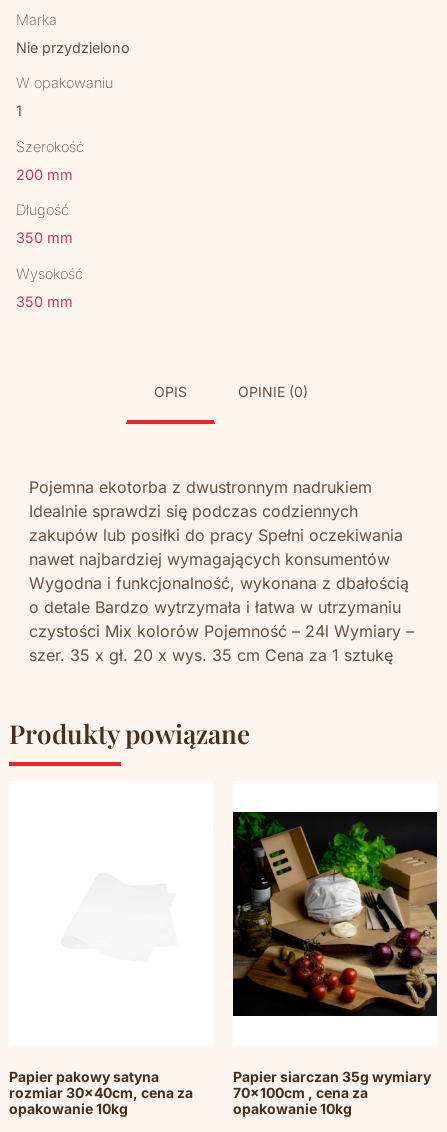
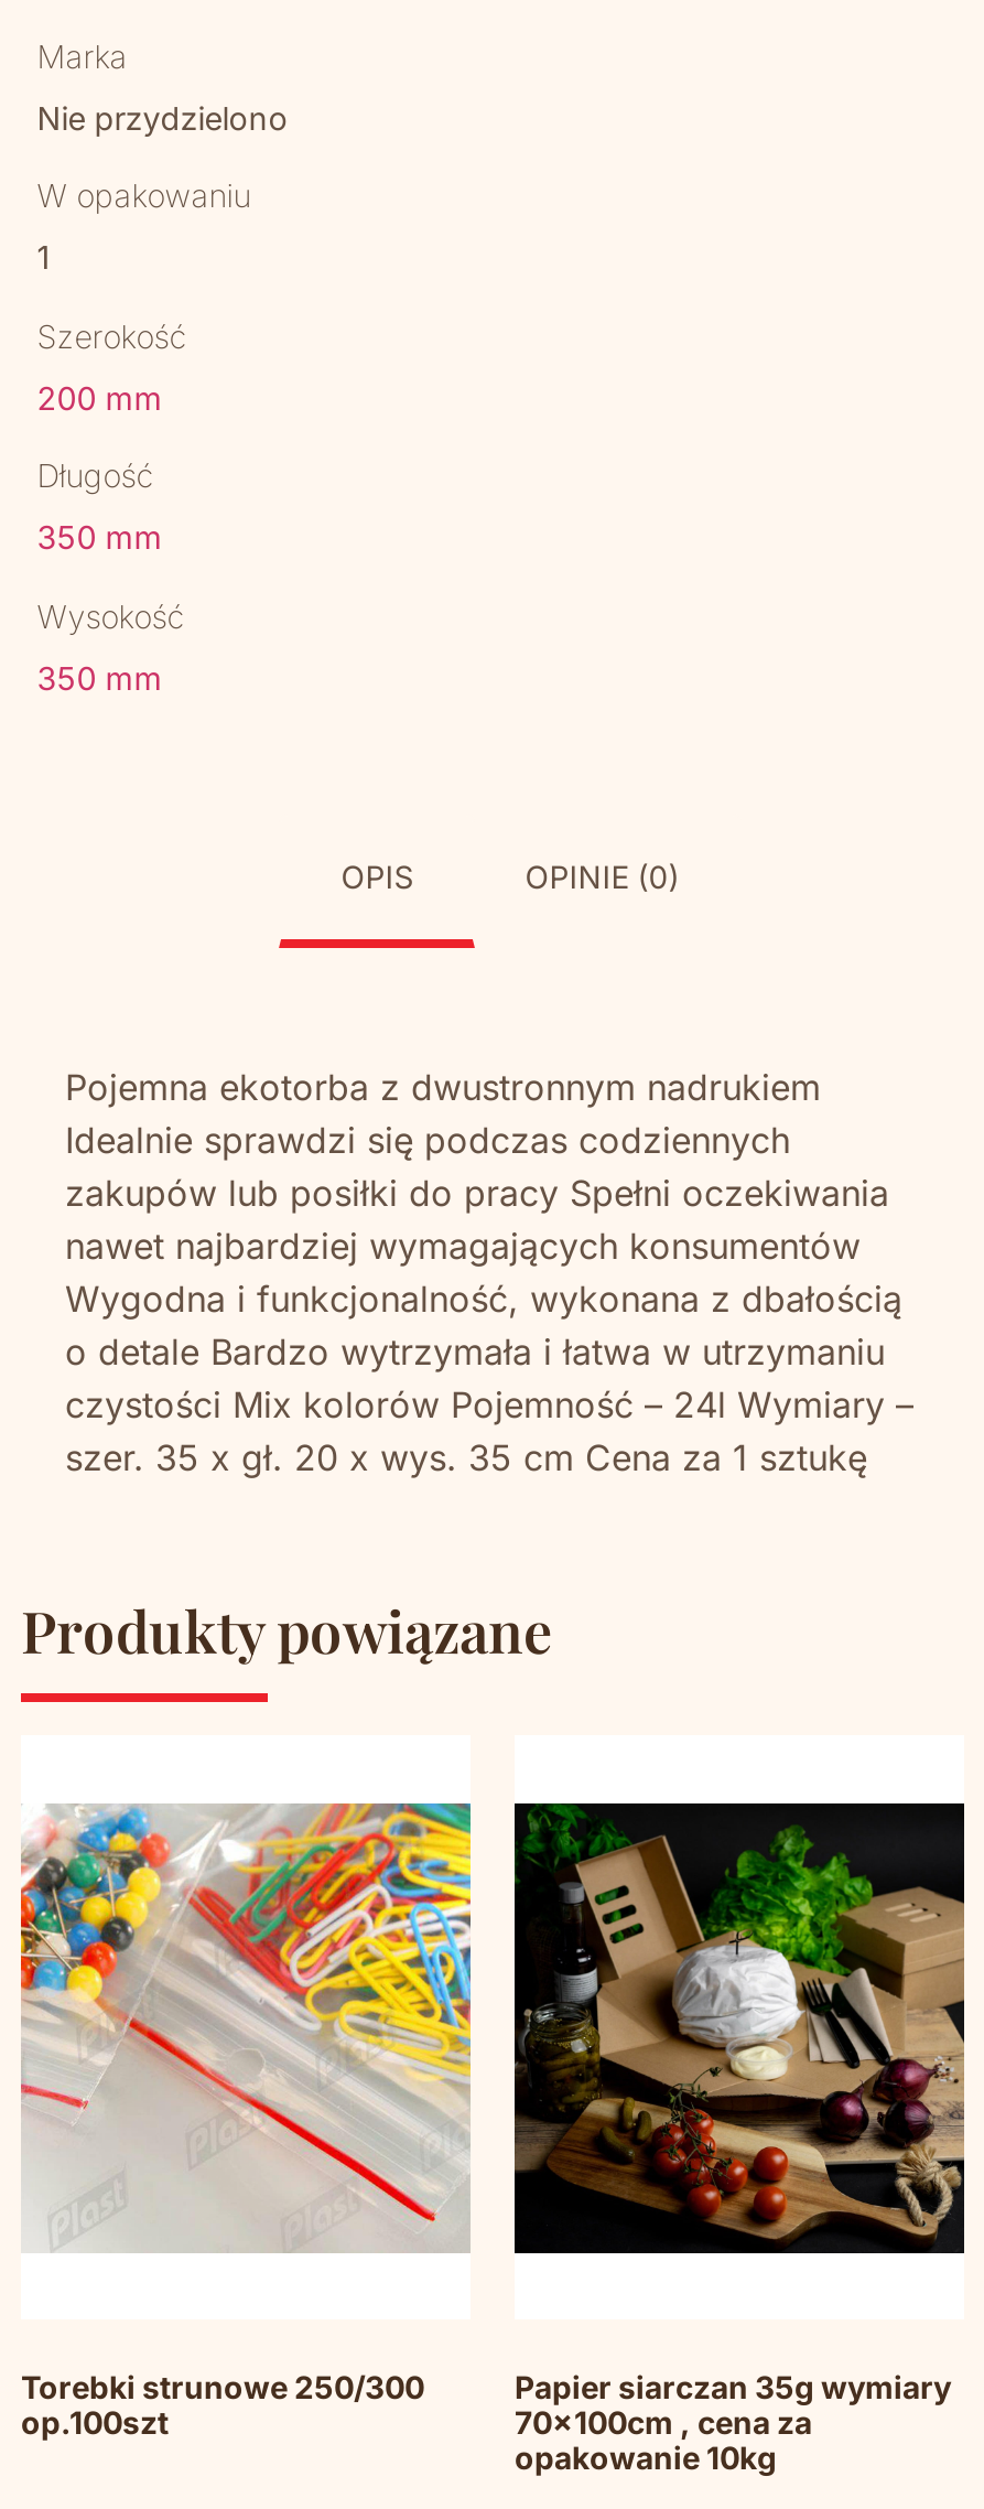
none -> [19,1801,473,2253] [image]
[9,1068,193,1117] Papier pakowy satyna | rozmiar 30x40cm, cena za | opakowanie 10kg -> [21,2369,424,2442] Torebki strunowe 250/300 | op.100szt

